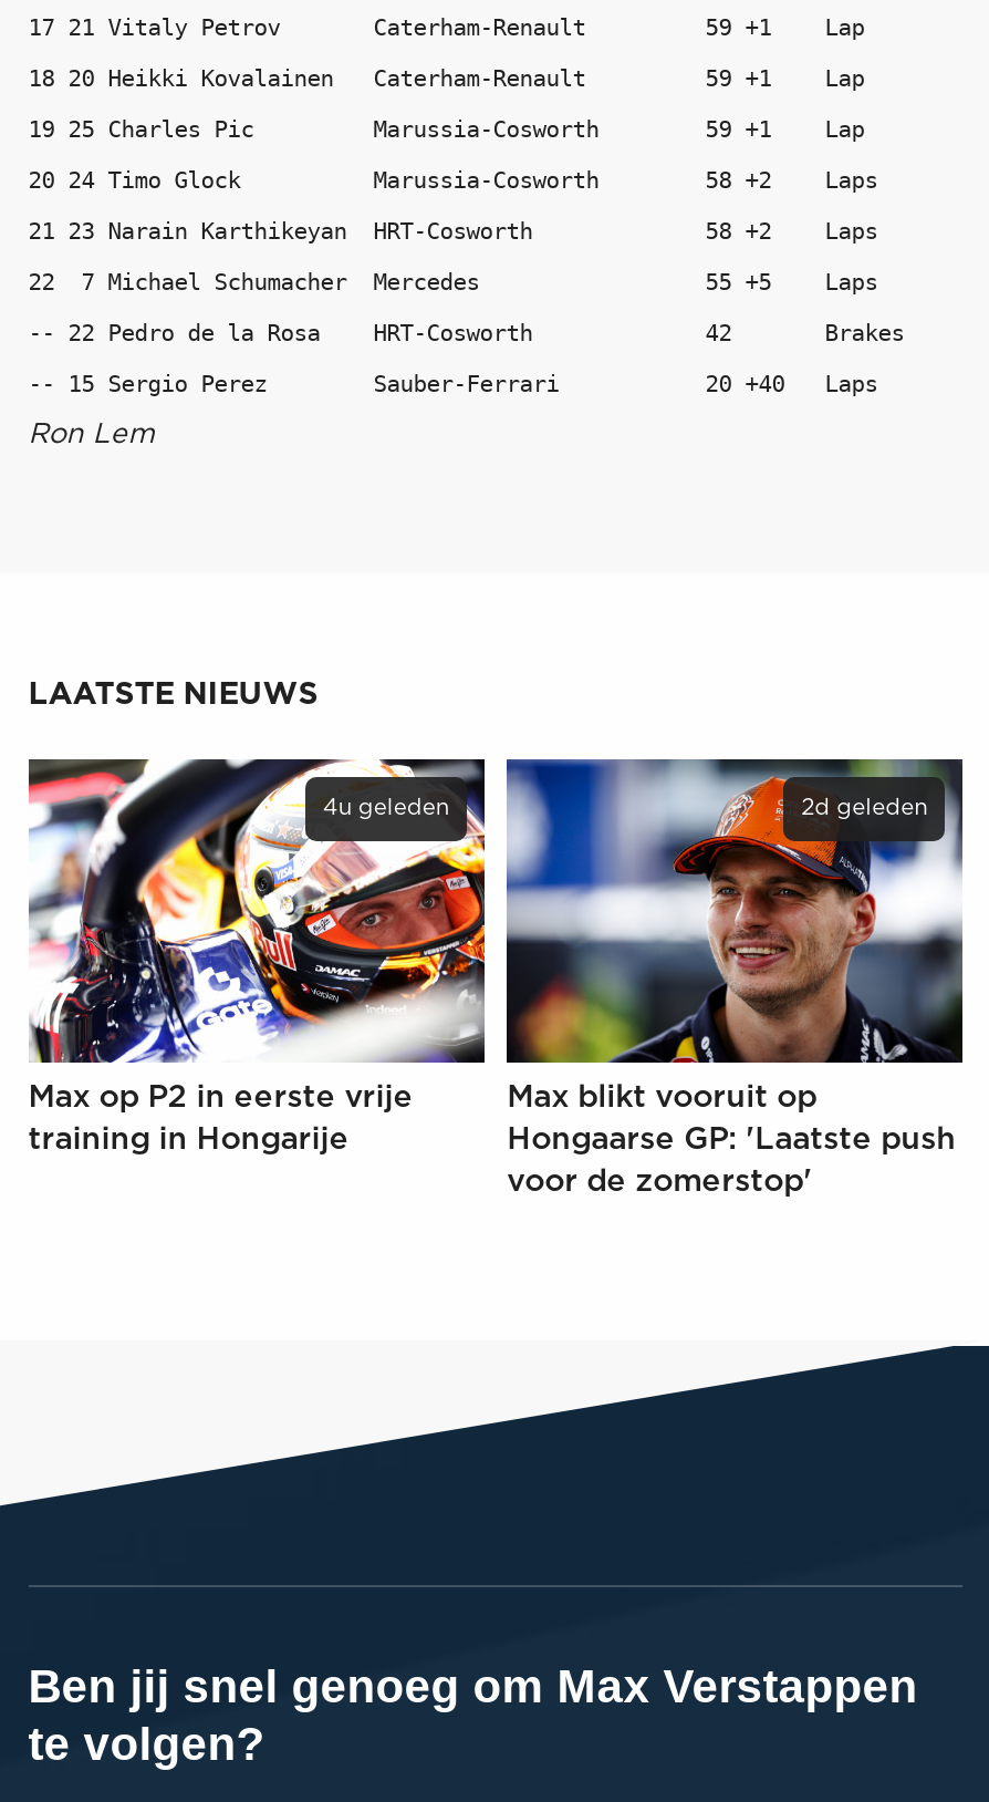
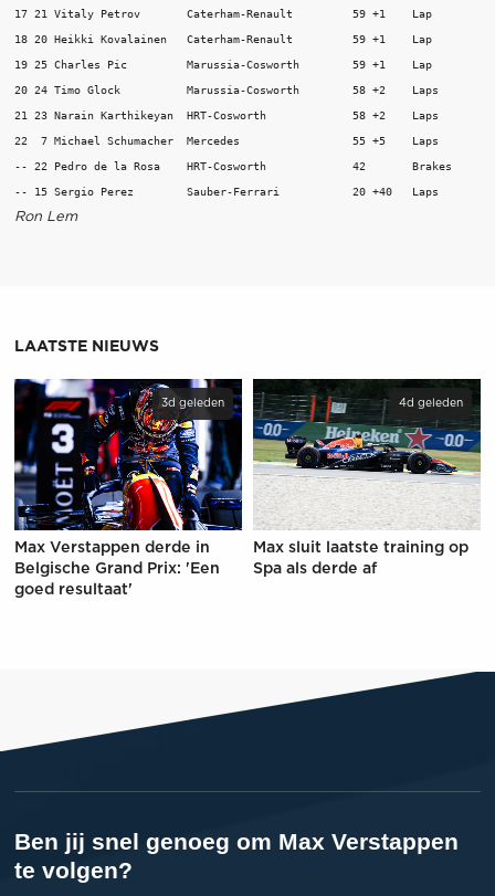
[27,757,487,1065] [image] | 4u geleden -> [13,378,243,531] [image] | 3d geleden
[504,757,965,1065] [image] | 2d geleden -> [252,378,482,530] [image] | 4d geleden
[28,1082,413,1155] Max op P2 in eerste vrije | training in Hongarije -> [14,540,220,598] Max Verstappen derde in | Belgische Grand Prix: 'Een | goed resultaat'
[507,1082,956,1197] Max blikt vooruit op | Hongaarse GP: 'Laatste push | voor de zomerstop' -> [253,540,469,577] Max sluit laatste training op | Spa als derde af

